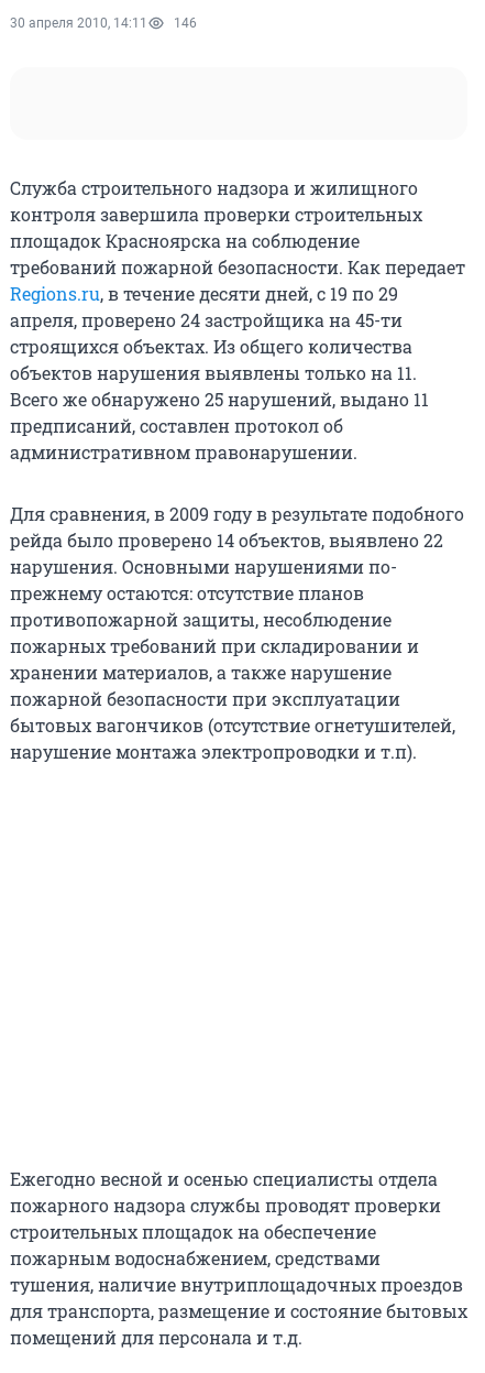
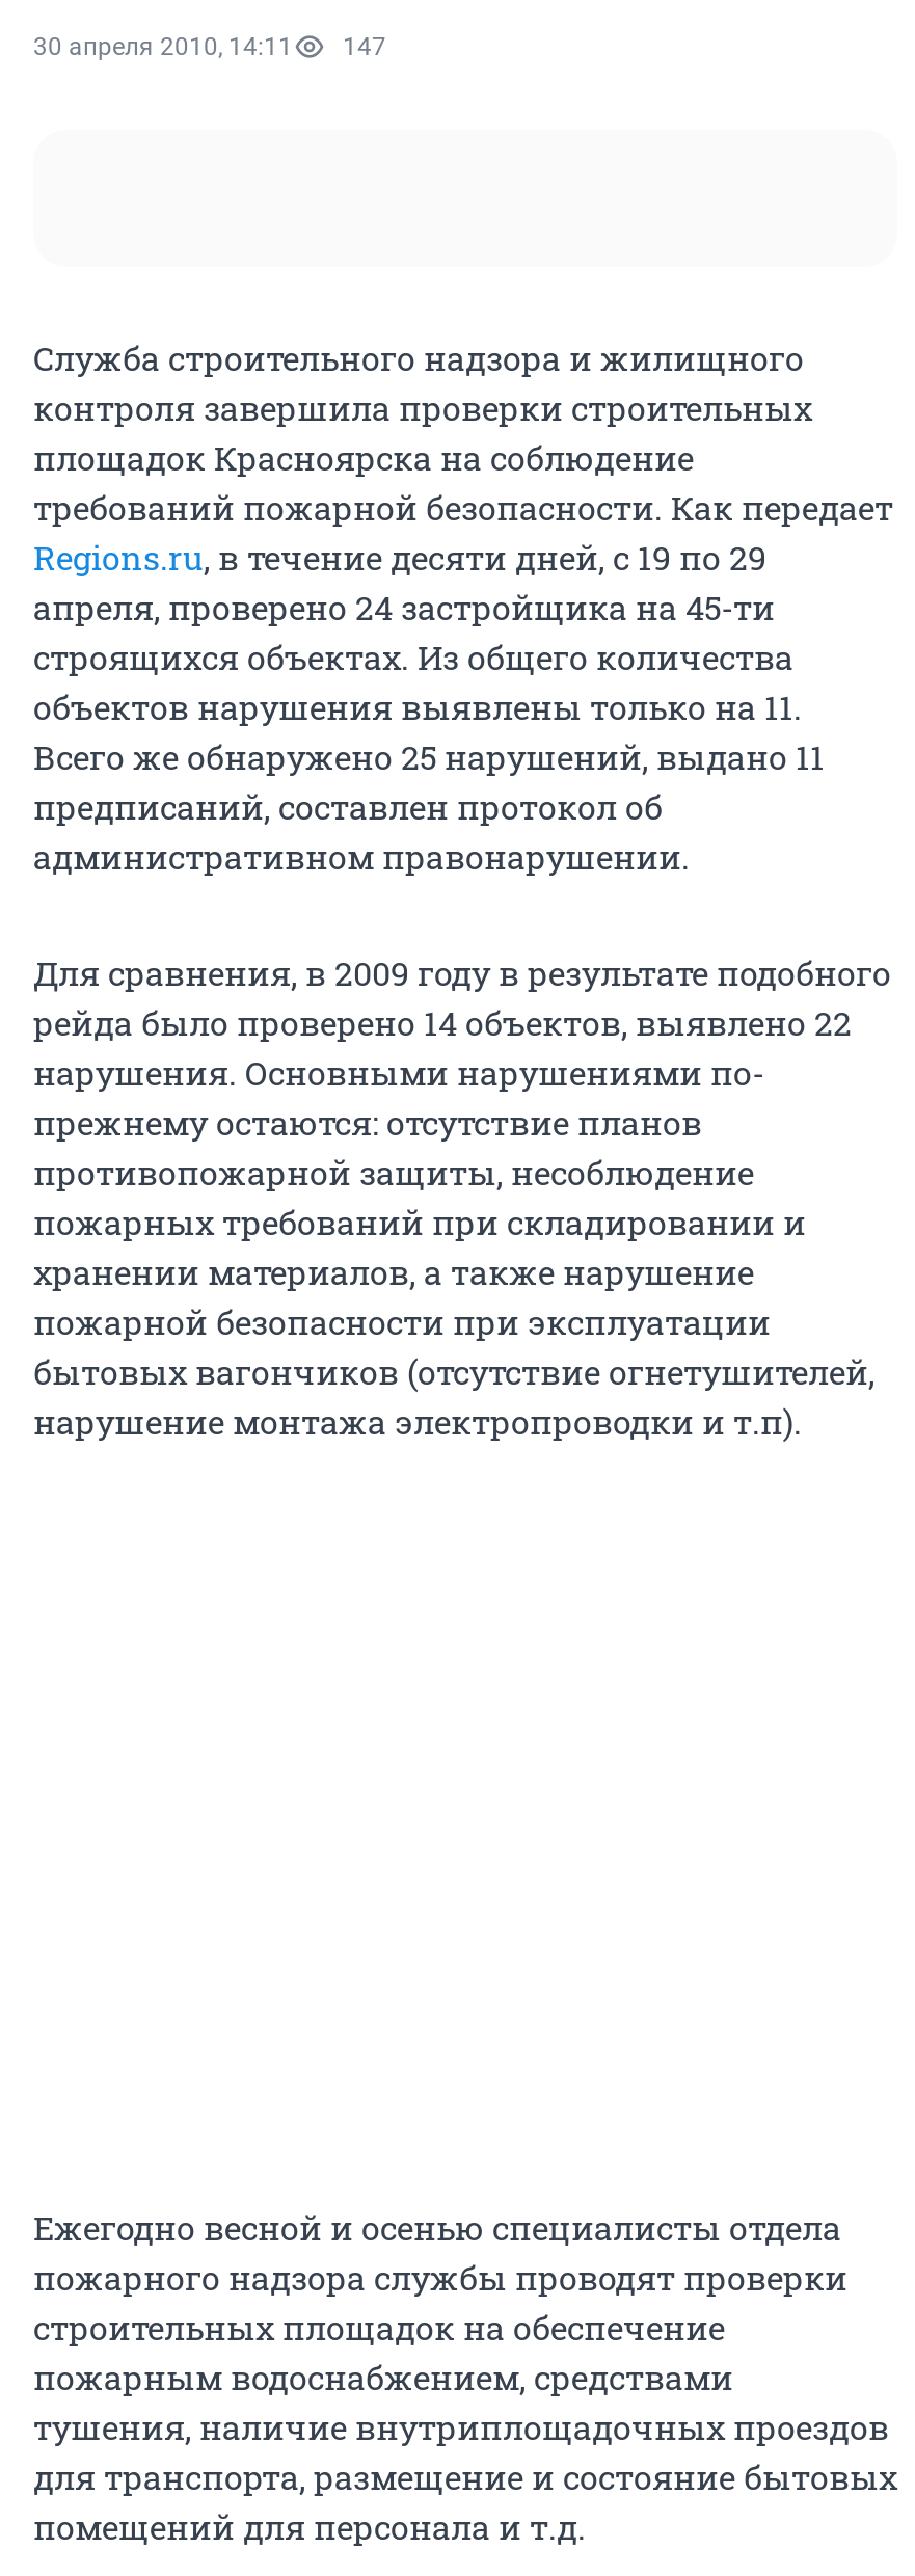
[10,16,197,31] 30 апреля 2010, 14:11 146 -> [33,32,386,61] 30 апреля 2010, 14:11 147

